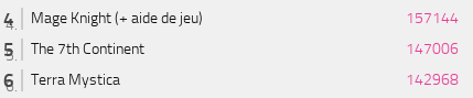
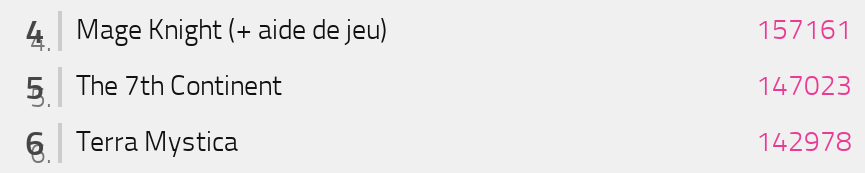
[406,9,459,28] 157144 -> [756,13,852,47] 157161
[406,40,459,58] 147006 -> [756,69,852,103] 147023
[406,71,459,89] 142968 -> [756,125,852,159] 142978

